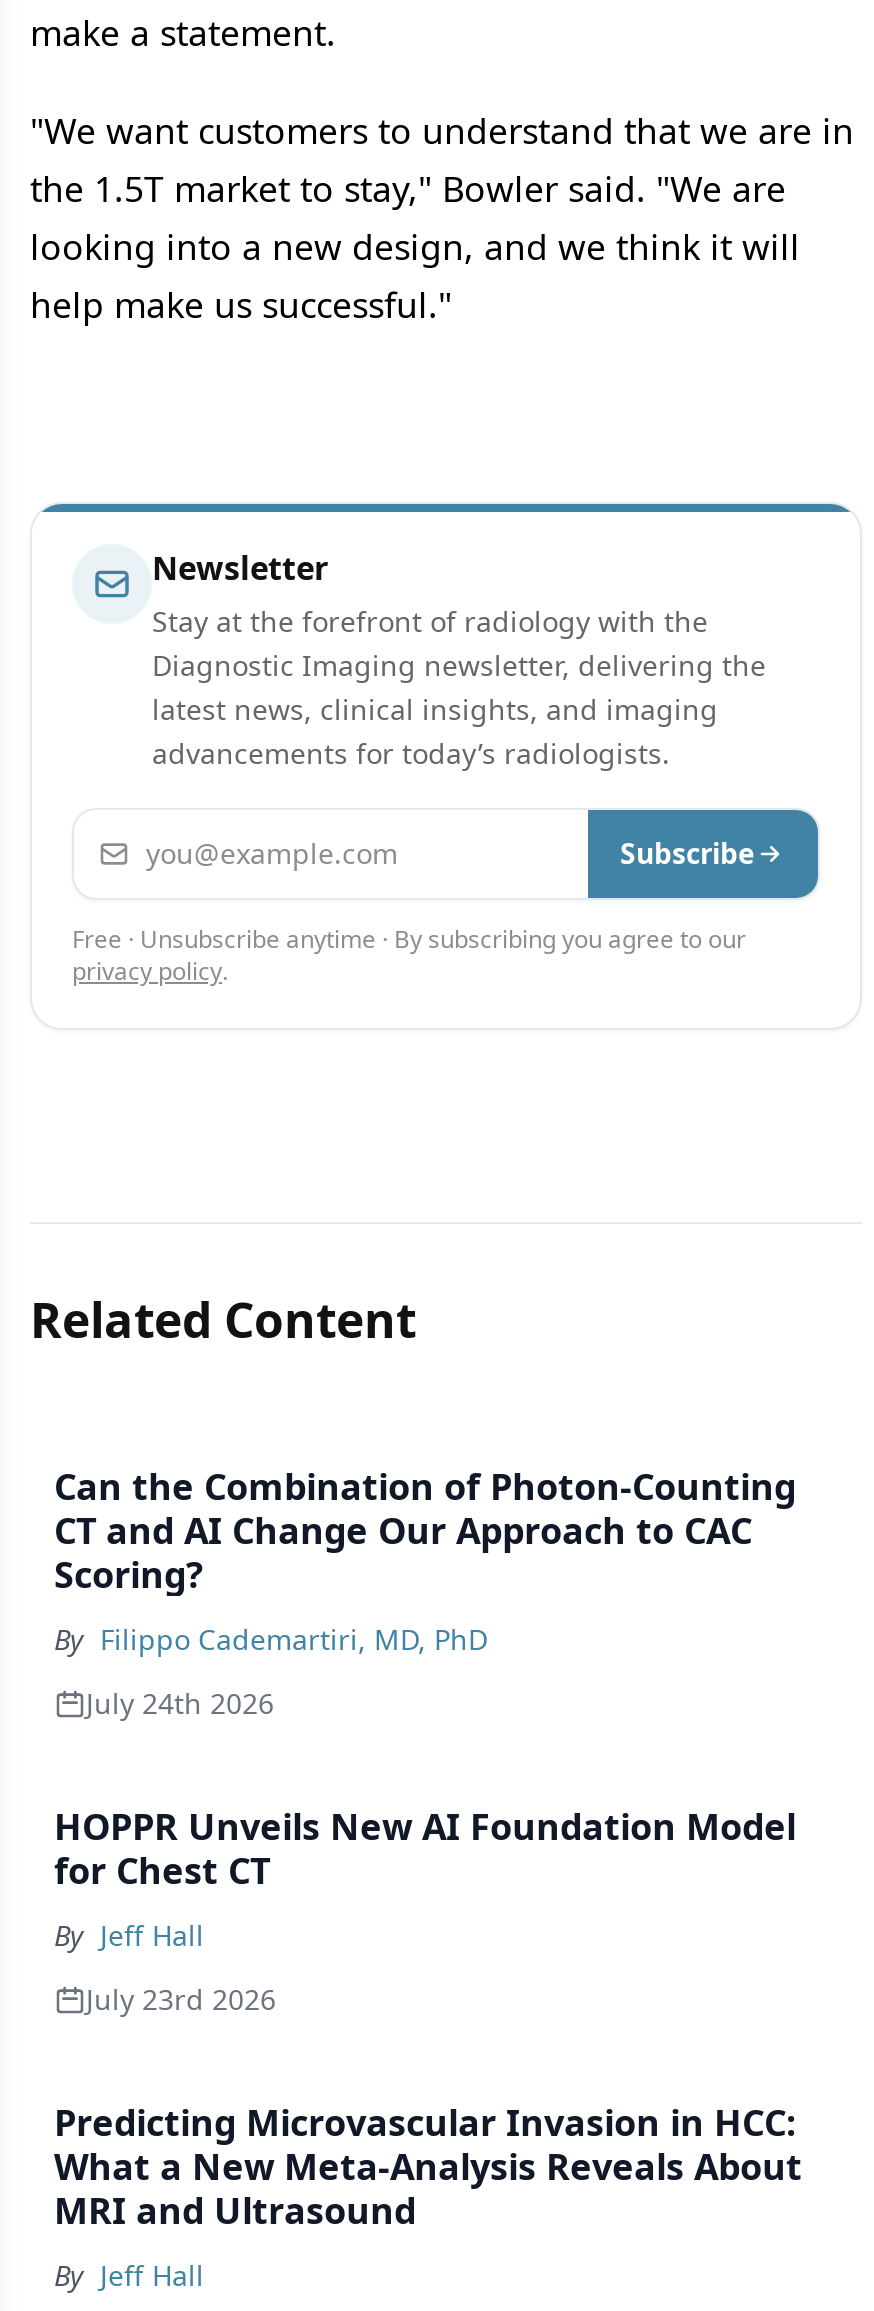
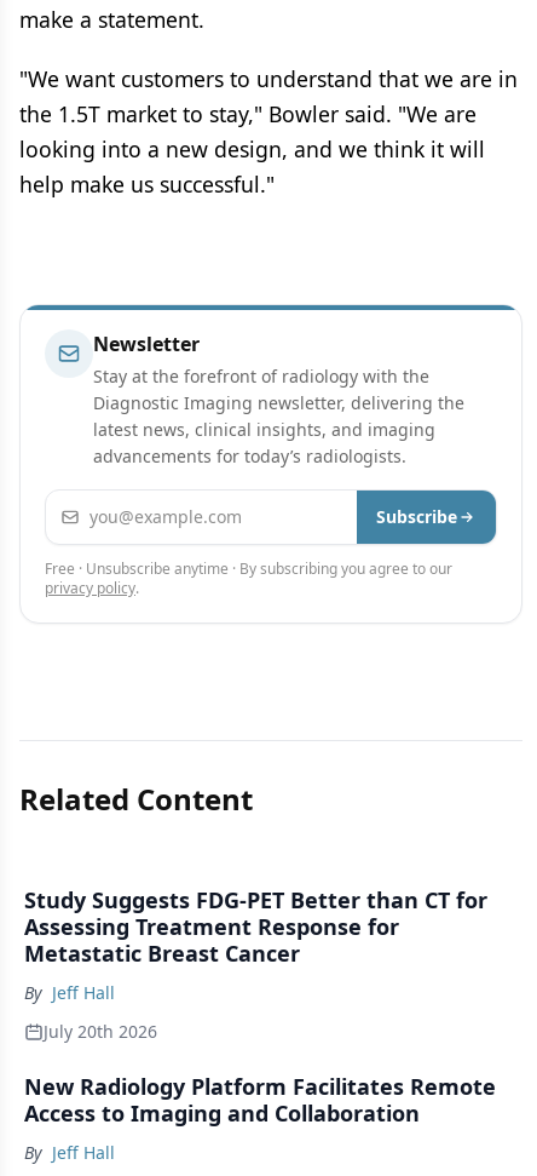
[54,1462,796,1894] Can the Combination of Photon-Counting | CT and AI Change Our Approach to CAC | Scoring? | By Filippo Cademartiri, MD, PhD | July 24th 2026 | HOPPR Unveils New AI Foundation Model | for Chest CT -> [24,886,487,968] Study Suggests FDG-PET Better than CT for | Assessing Treatment Response for | Metastatic Breast Cancer
[86,1980,276,2018] July 23rd 2026 -> [44,1020,157,1043] July 20th 2026
[54,2098,802,2234] Predicting Microvascular Invasion in HCC: | What a New Meta-Analysis Reveals About | MRI and Ultrasound -> [24,1072,496,1128] New Radiology Platform Facilitates Remote | Access to Imaging and Collaboration

